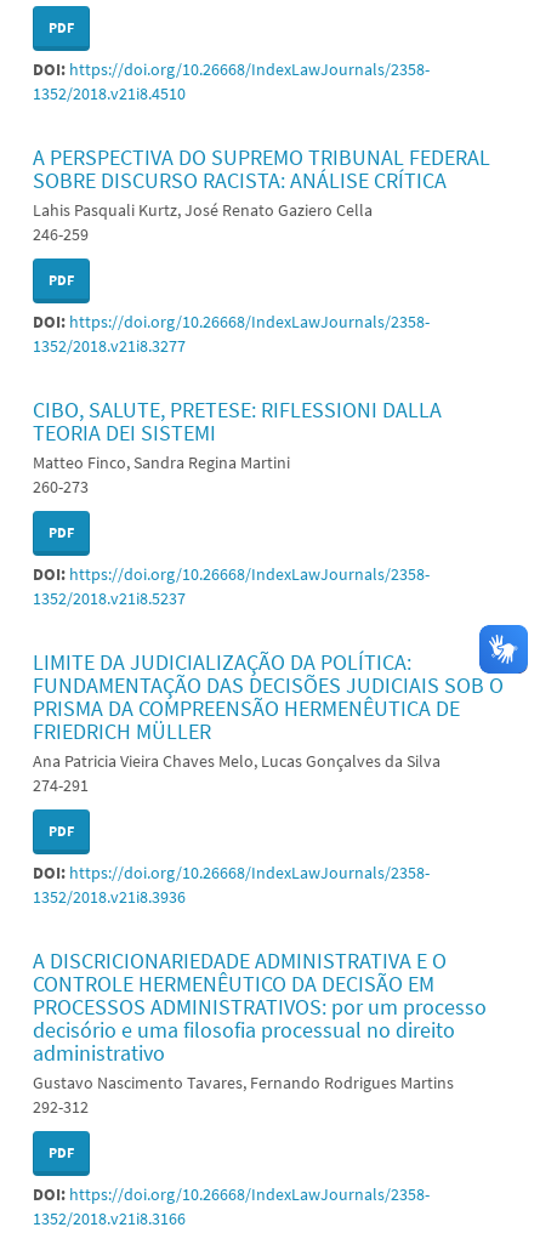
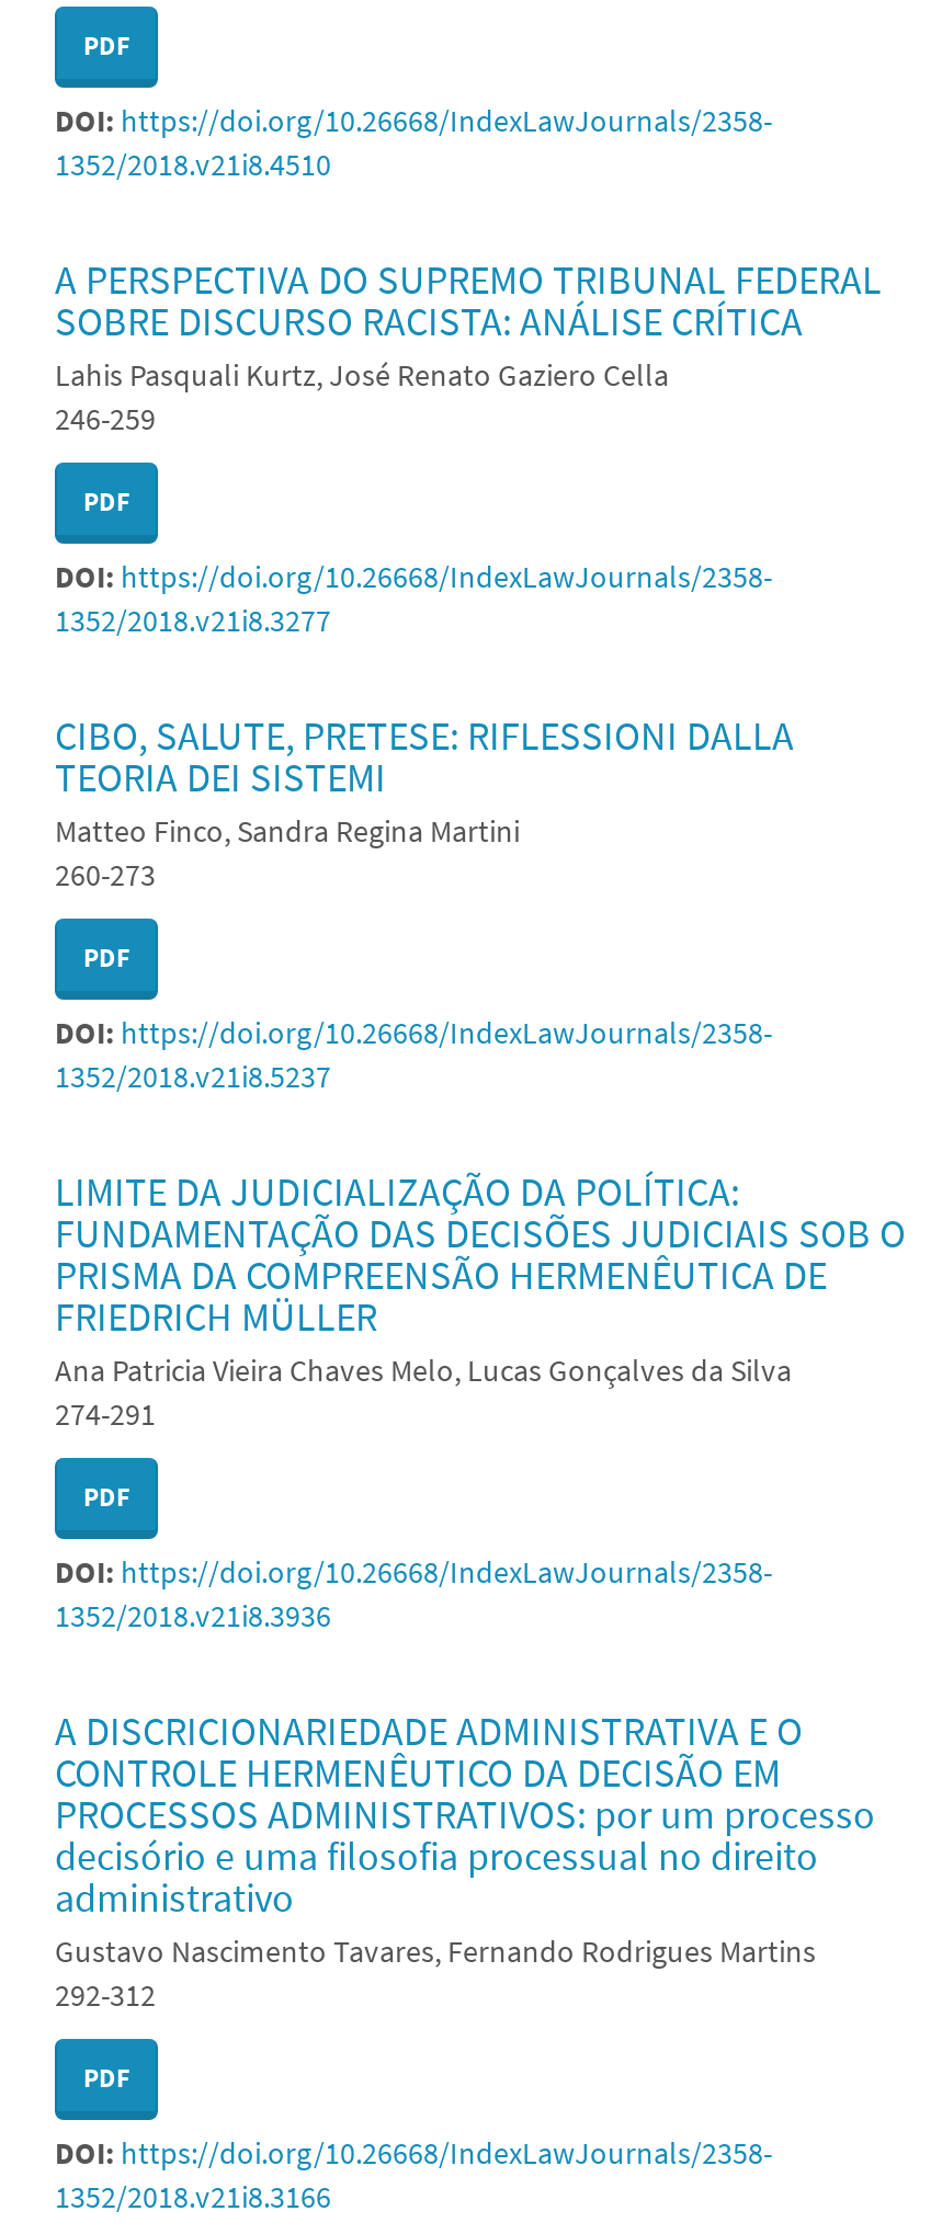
[478,624,529,675] [image] -> none

